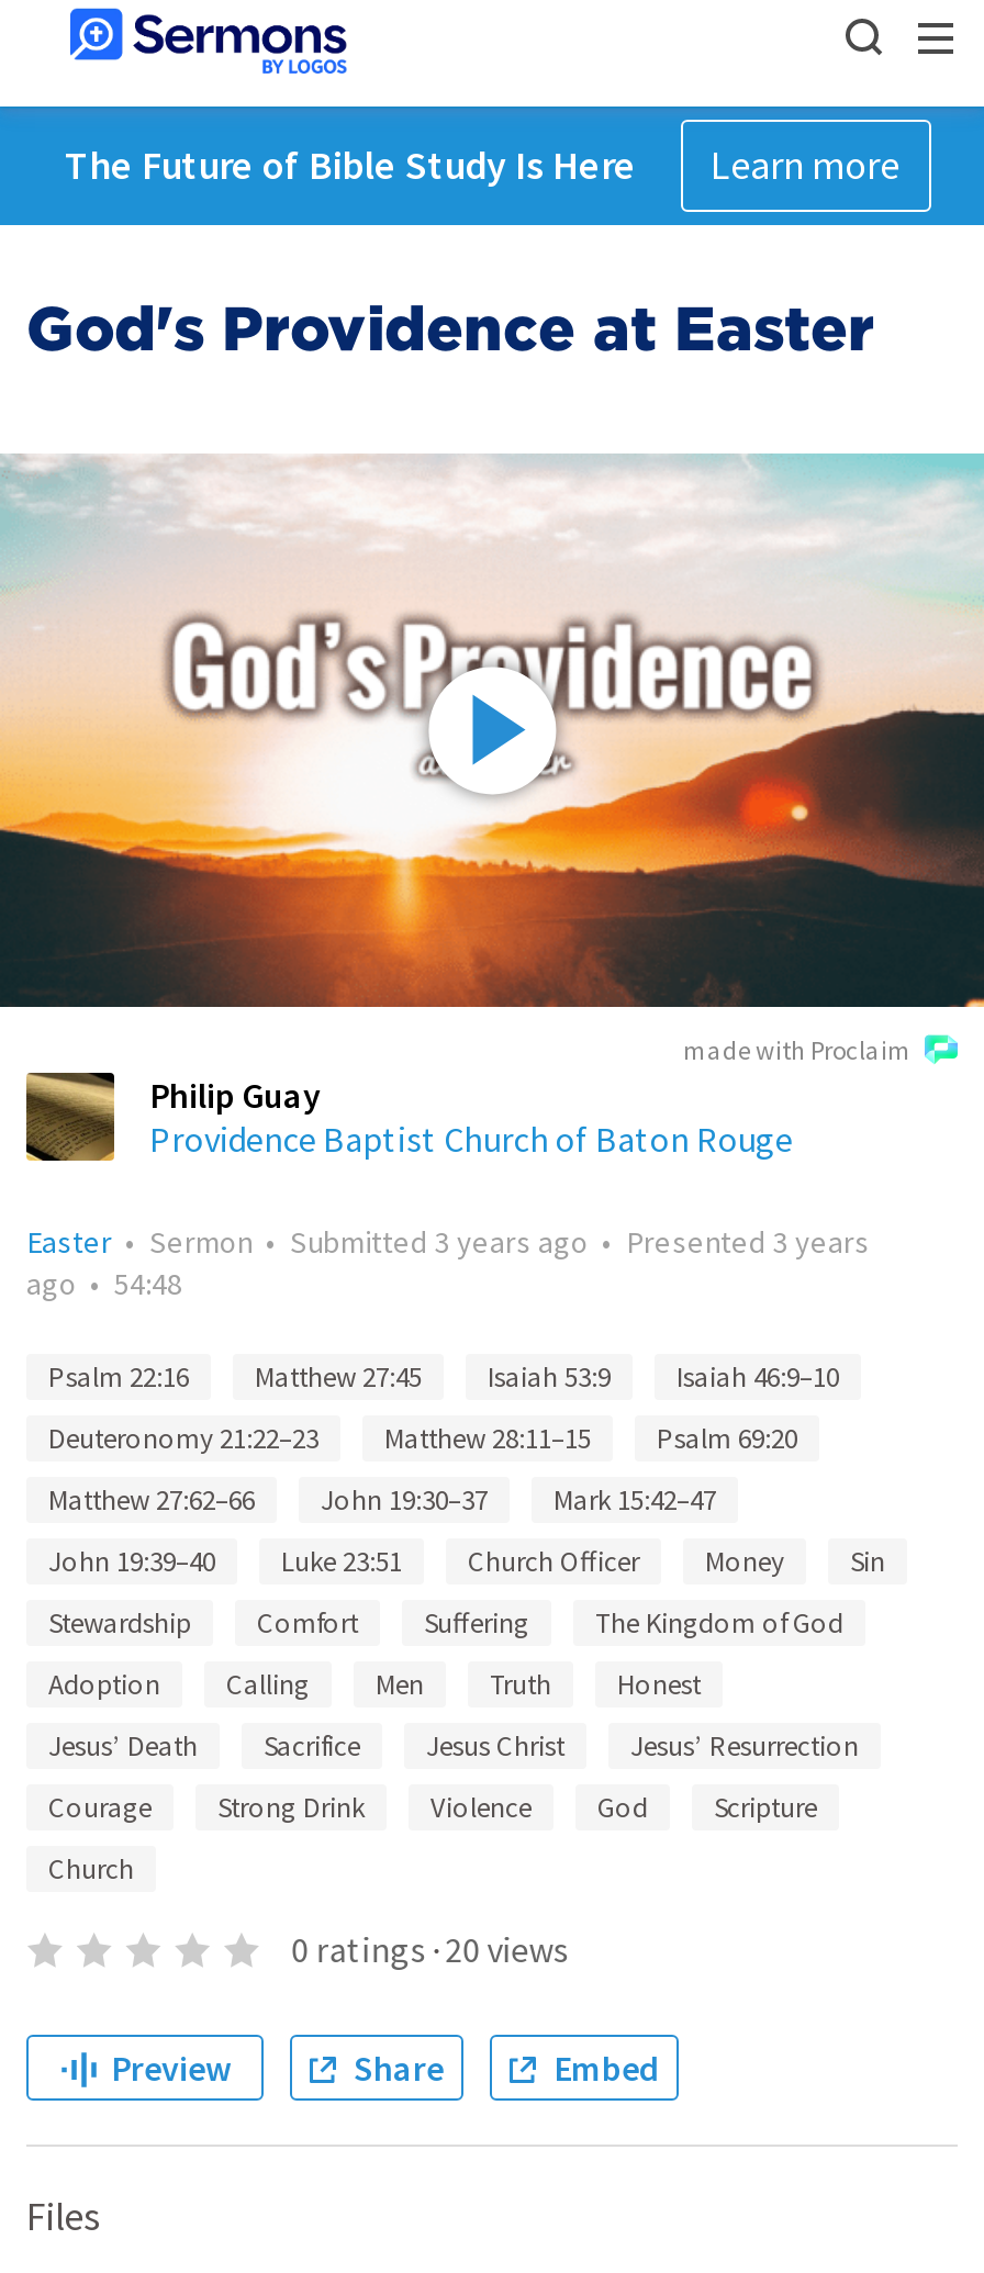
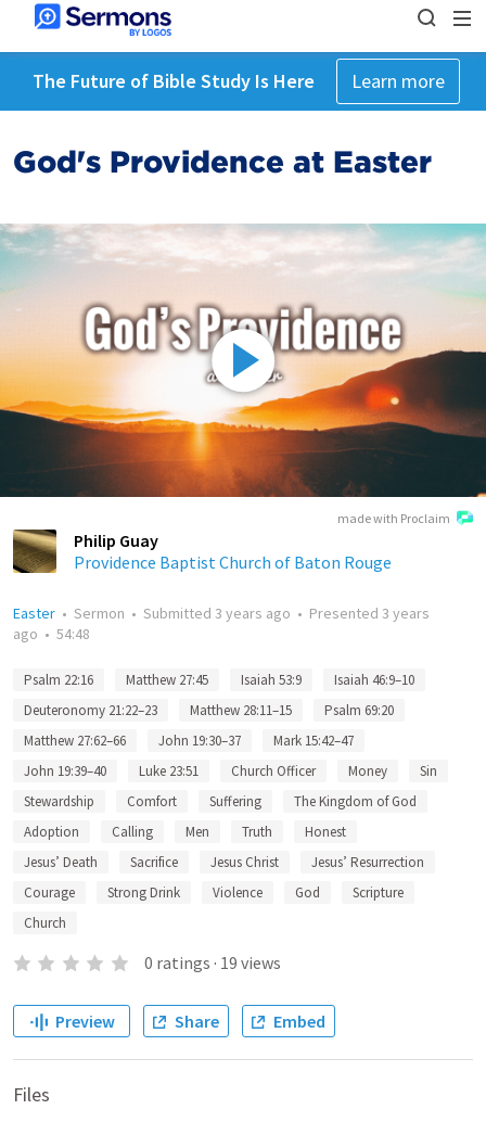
[291,1927,568,1971] 0 ratings · 20 views -> [144,952,281,973] 0 ratings · 19 views

